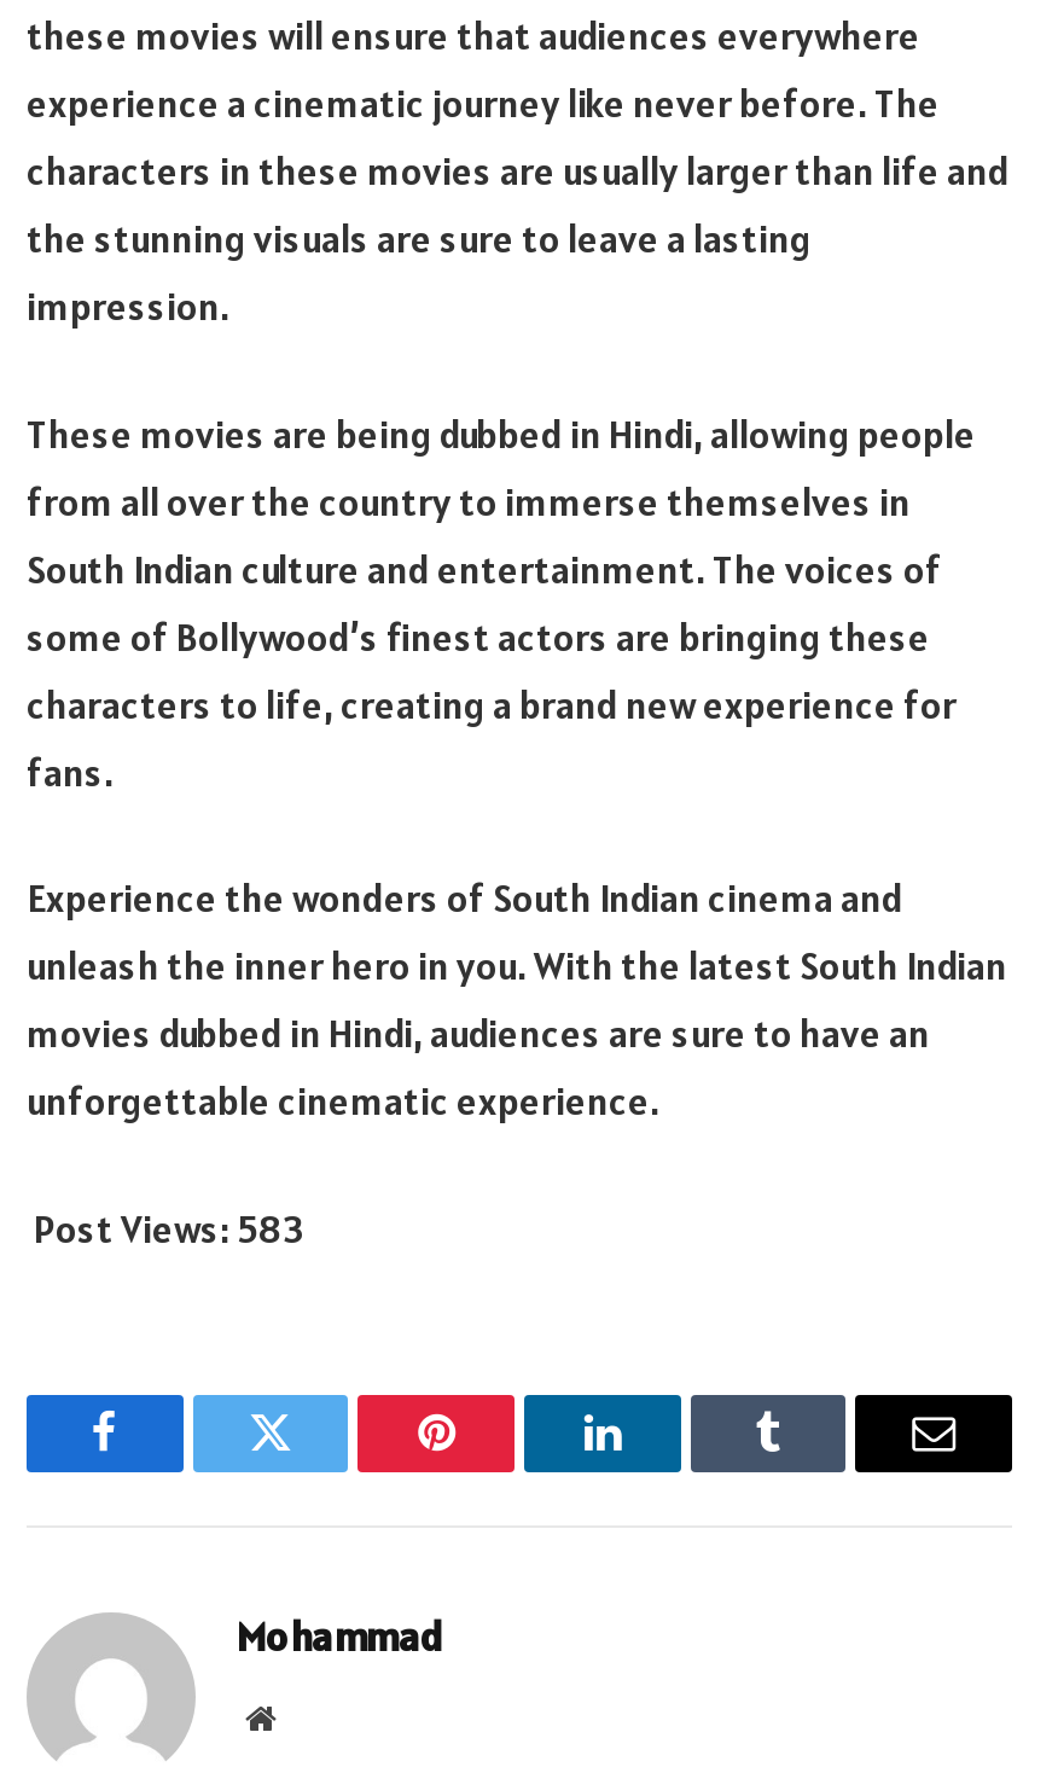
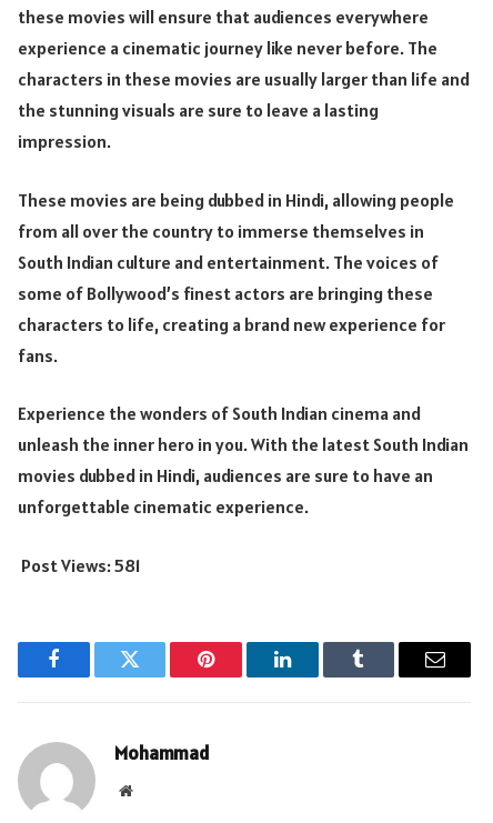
[34,1204,304,1252] Post Views: 583 -> [21,554,141,576] Post Views: 581

